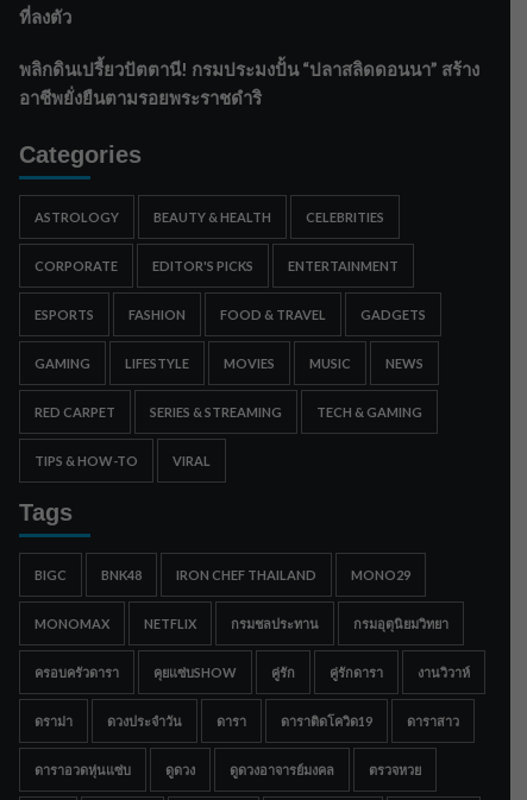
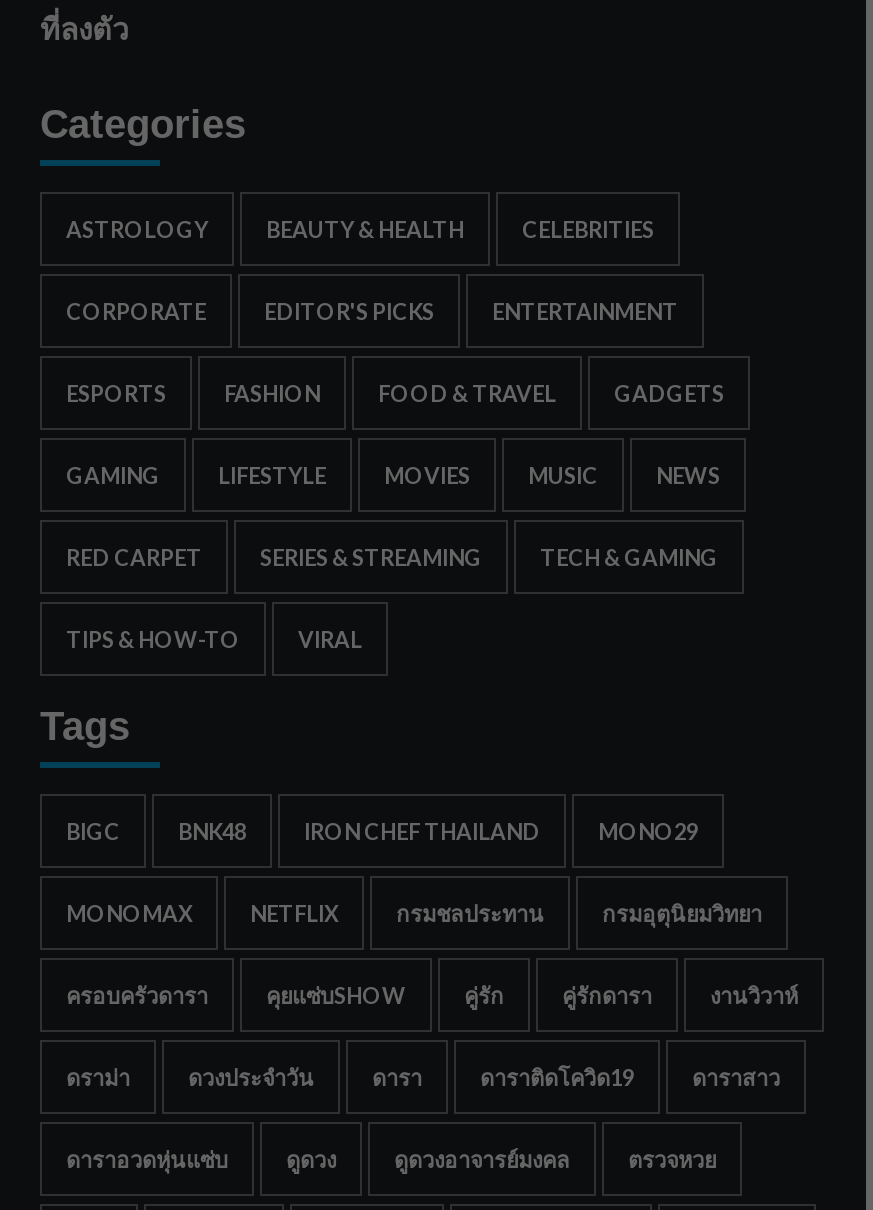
[19,58,479,108] พลิกดินเปรี้ยวปัตตานี! กรมประมงปั้น “ปลาสลิดดอนนา” สร้าง | อาชีพยั่งยืนตามรอยพระราชดำริ -> none

